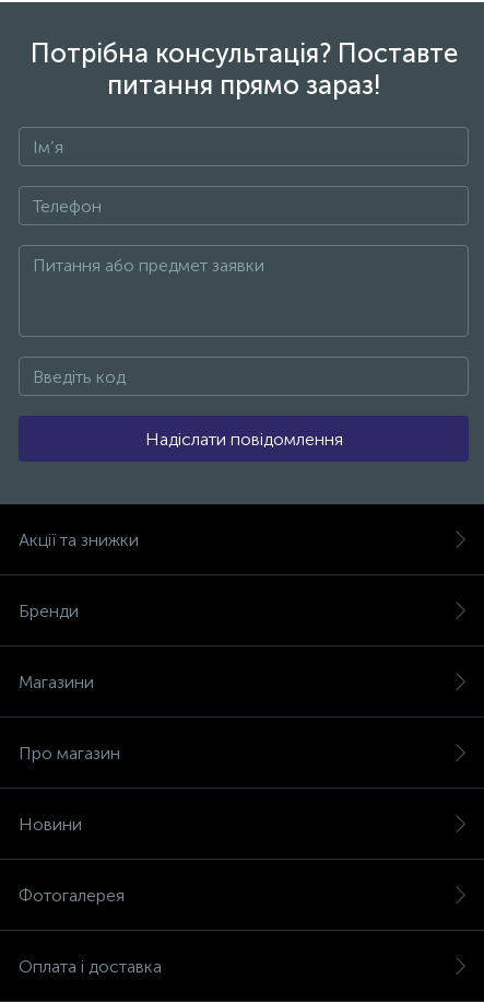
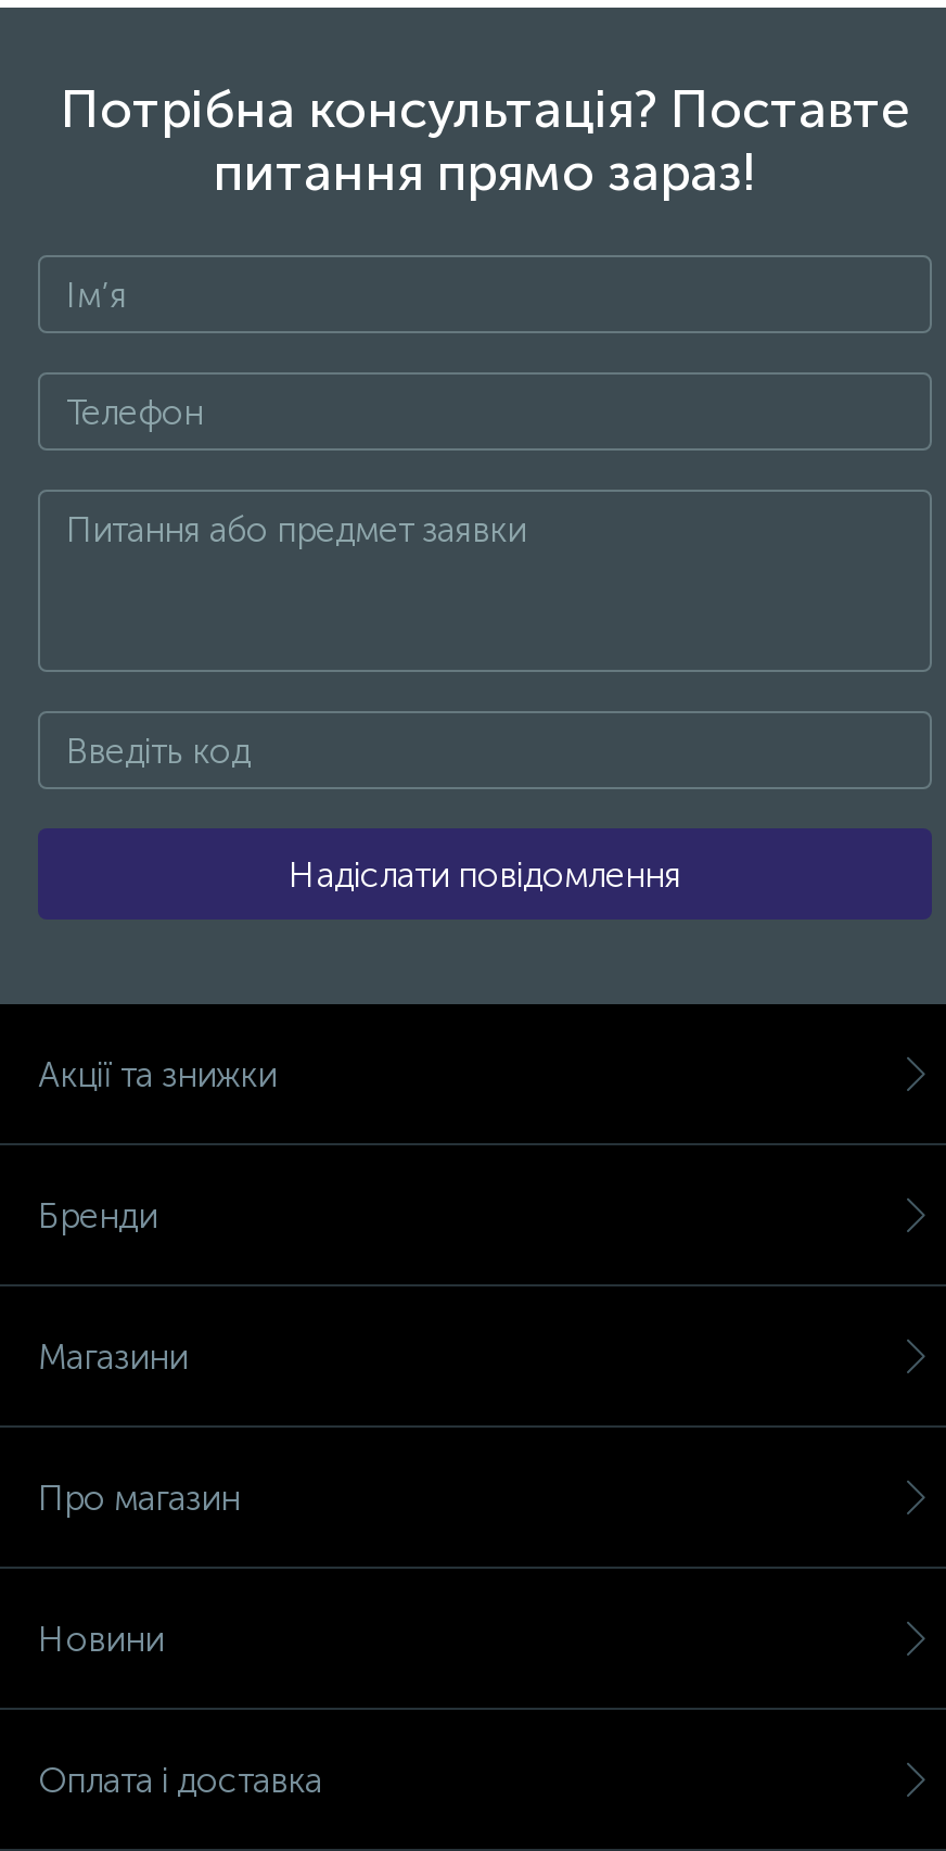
[19,885,125,906] Фотогалерея -> none

